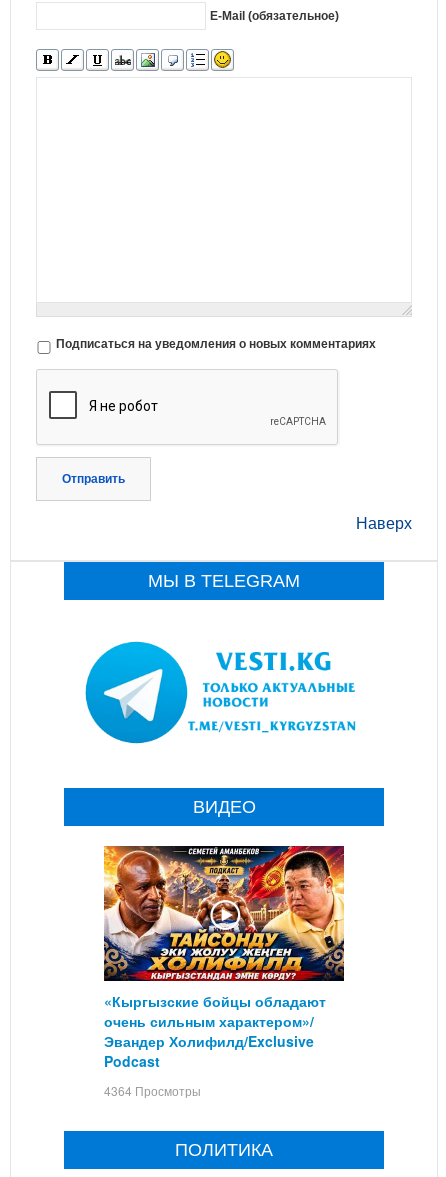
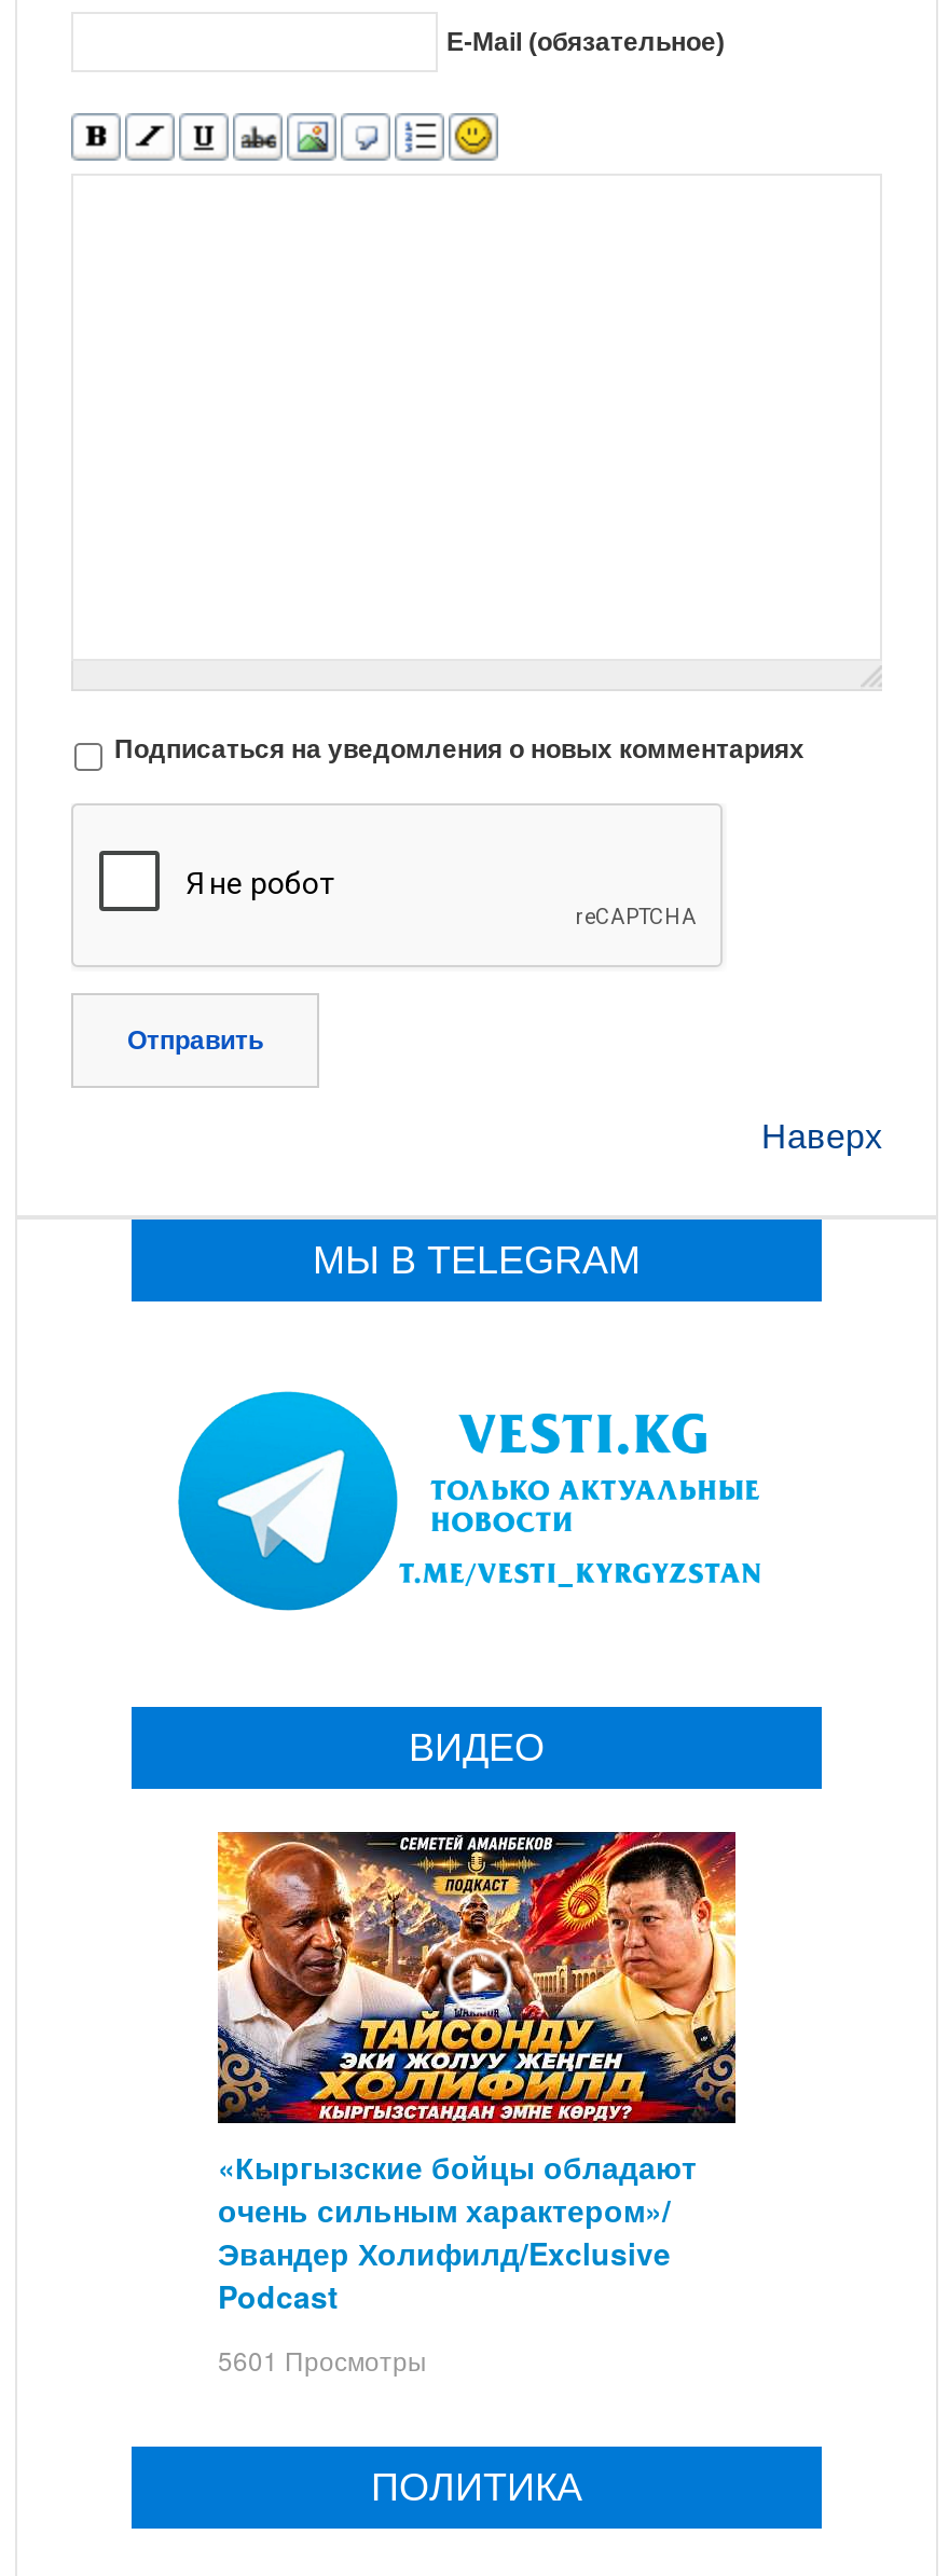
[104,1082,201,1099] 4364 Просмотры -> [218,2341,427,2378] 5601 Просмотры

